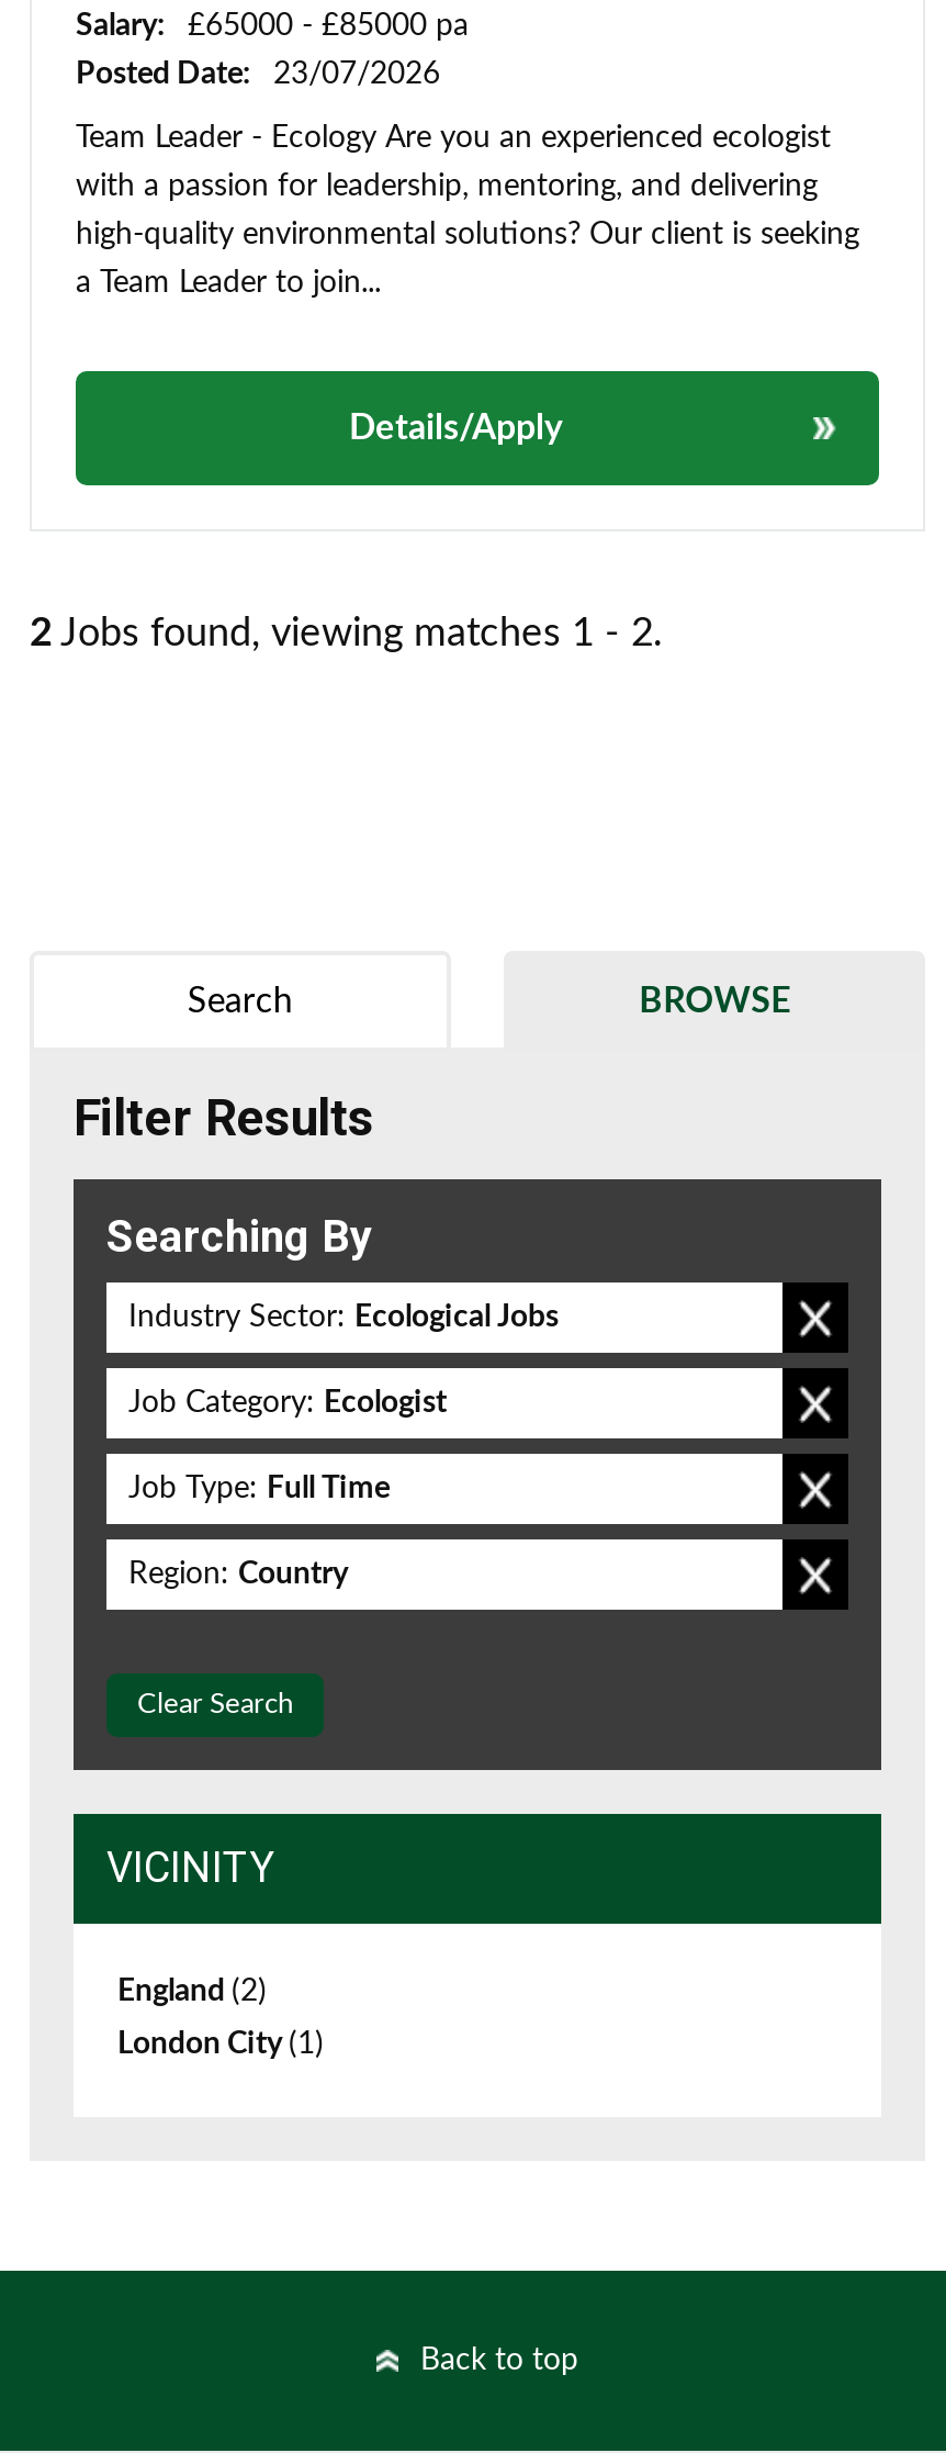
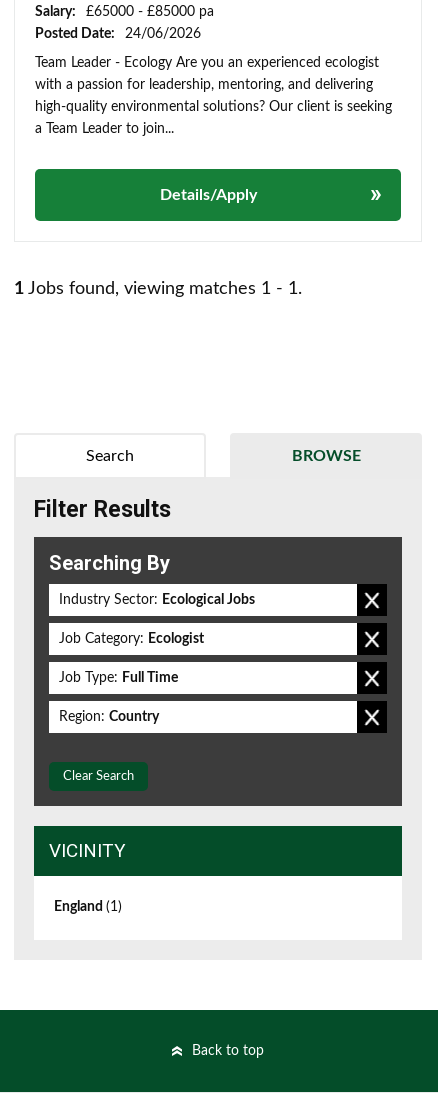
[76,60,440,91] Posted Date: 23/07/2026 -> [35,27,201,41] Posted Date: 24/06/2026
[30,616,662,655] 2 Jobs found, viewing matches 1 - 2. -> [14,280,302,298] 1 Jobs found, viewing matches 1 - 1.
[117,1977,324,2061] England (2) | London City (1) -> [54,900,122,914] England (1)

